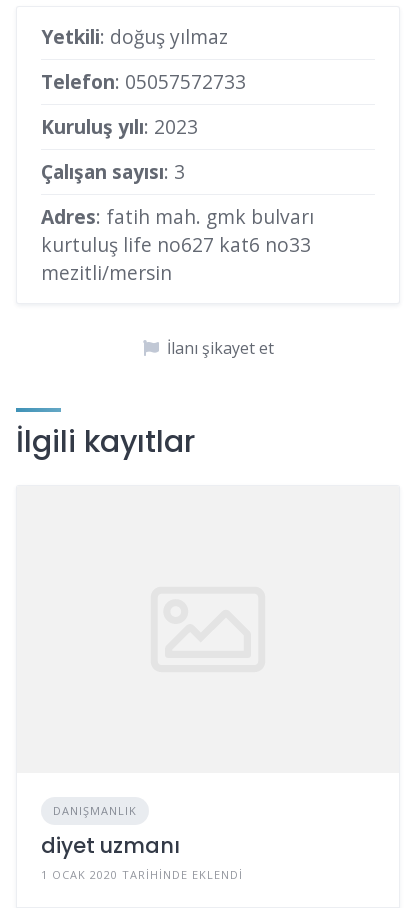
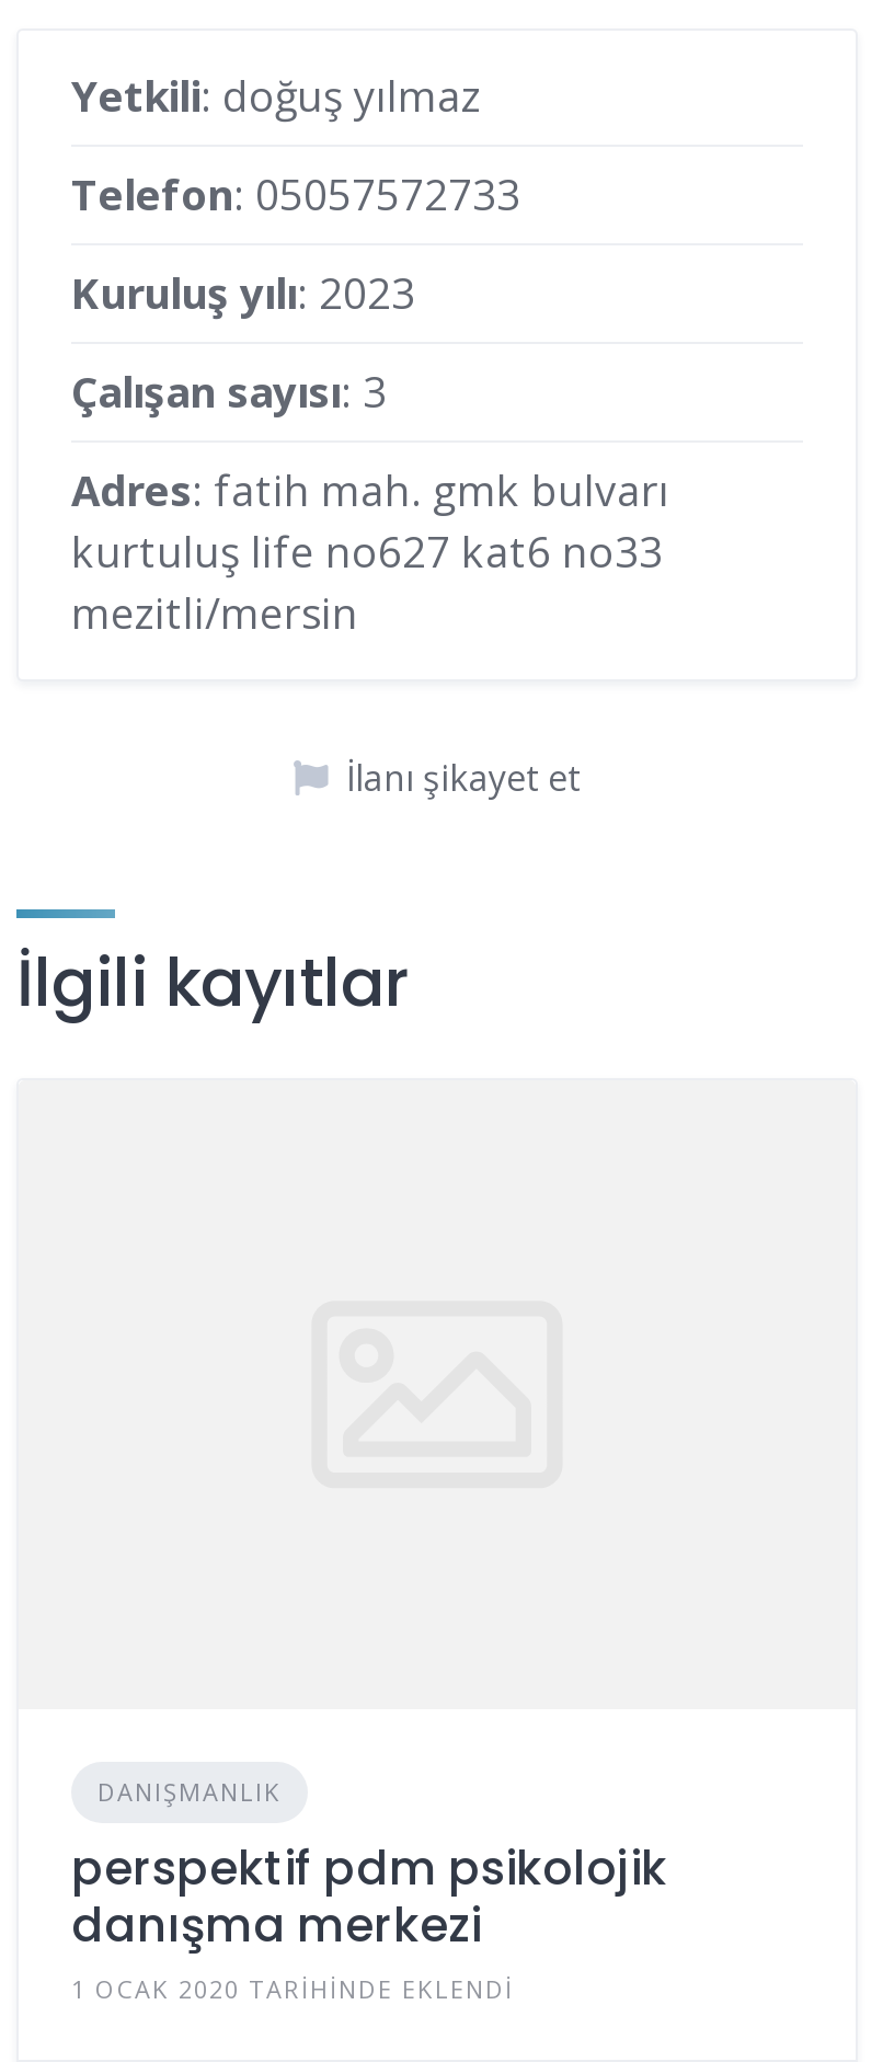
[41,830,180,859] diyet uzmanı -> [71,1835,667,1956] perspektif pdm psikolojik | danışma merkezi

